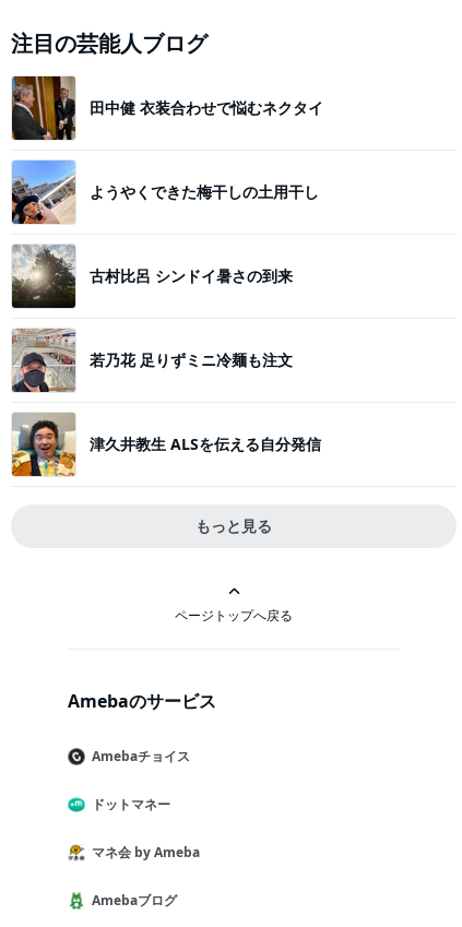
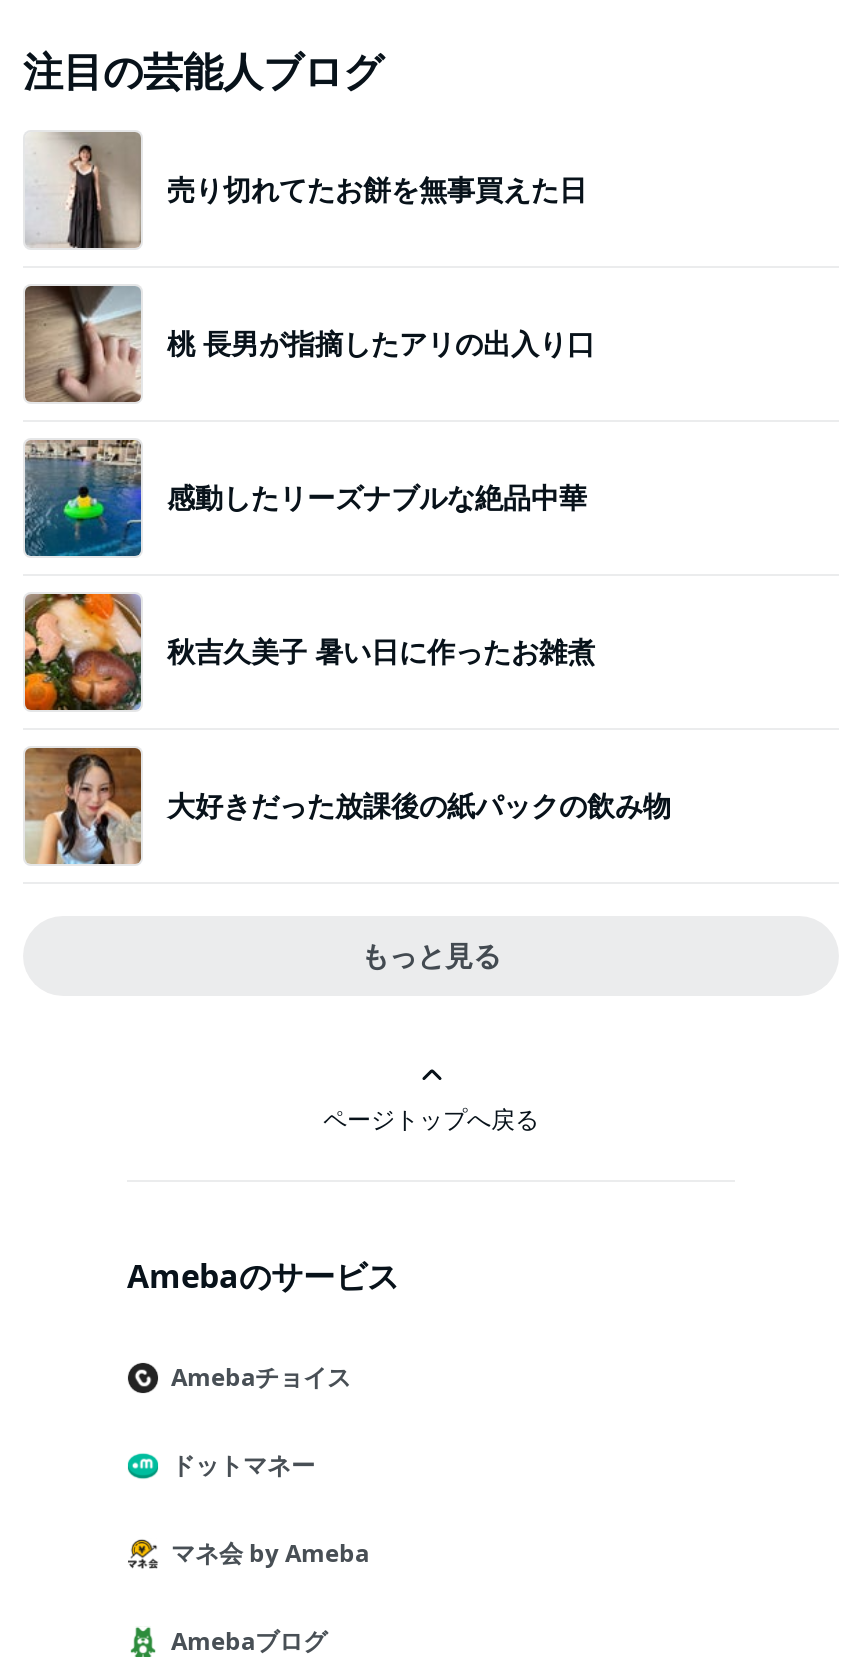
[11,75,323,141] [image] | 田中健 衣装合わせで悩むネクタイ -> [25,130,587,250] [image] | 売り切れてたお餅を無事買えた日
[11,159,319,225] [image] | ようやくできた梅干しの土用干し -> [23,284,595,404] [image] | 桃 長男が指摘したアリの出入り口
[11,245,293,309] [image] | 古村比呂 シンドイ暑さの到来 -> [23,438,587,558] [image] | 感動したリーズナブルな絶品中華
[11,328,293,393] [image] | 若乃花 足りずミニ冷麺も注文 -> [23,592,595,712] [image] | 秋吉久美子 暑い日に作ったお雑煮
[12,414,321,477] [image] | 津久井教生 ALSを伝える自分発信 -> [25,748,671,866] [image] | 大好きだった放課後の紙パックの飲み物

